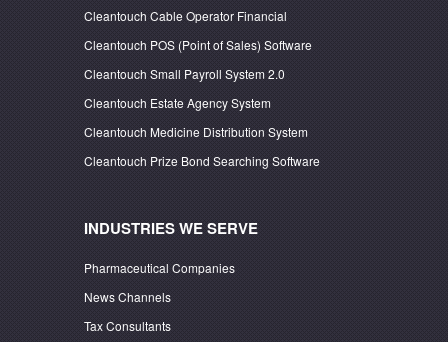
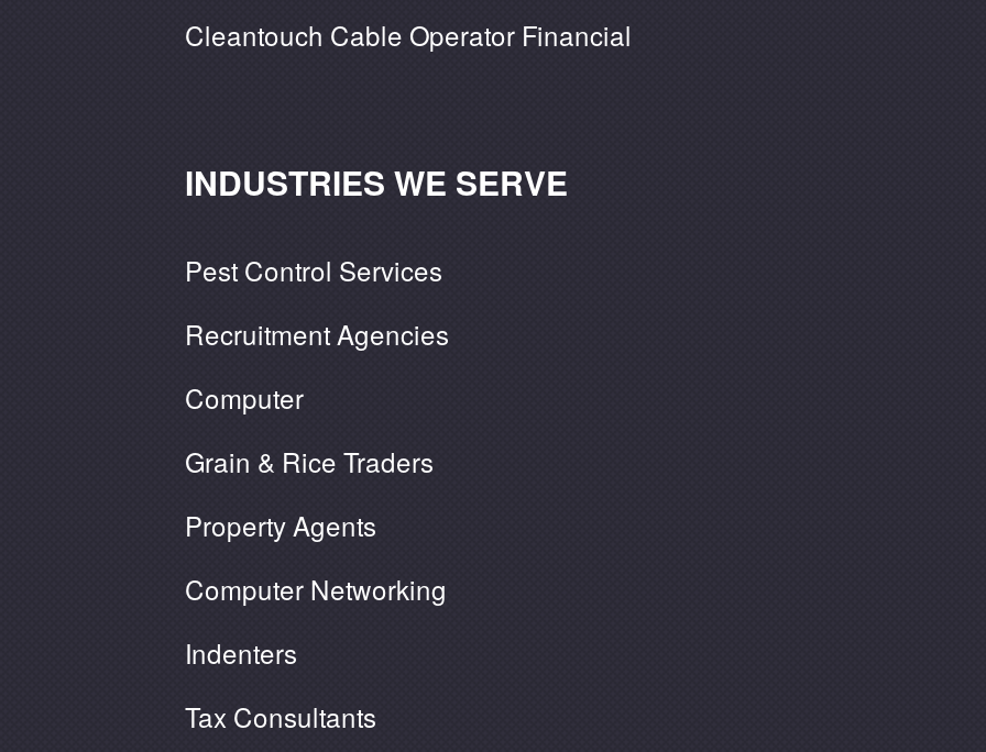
[84,36,320,169] Cleantouch POS (Point of Sales) Software | Cleantouch Small Payroll System 2.0 | Cleantouch Estate Agency System | Cleantouch Medicine Distribution System | Cleantouch Prize Bond Searching Software -> none
moved [84,217,258,239] -> [185,158,568,207]: INDUSTRIES WE SERVE
[84,259,235,305] Pharmaceutical Companies | News Channels -> [185,251,449,671] Pest Control Services | Recruitment Agencies | Computer | Grain & Rice Traders | Property Agents | Computer Networking | Indenters

